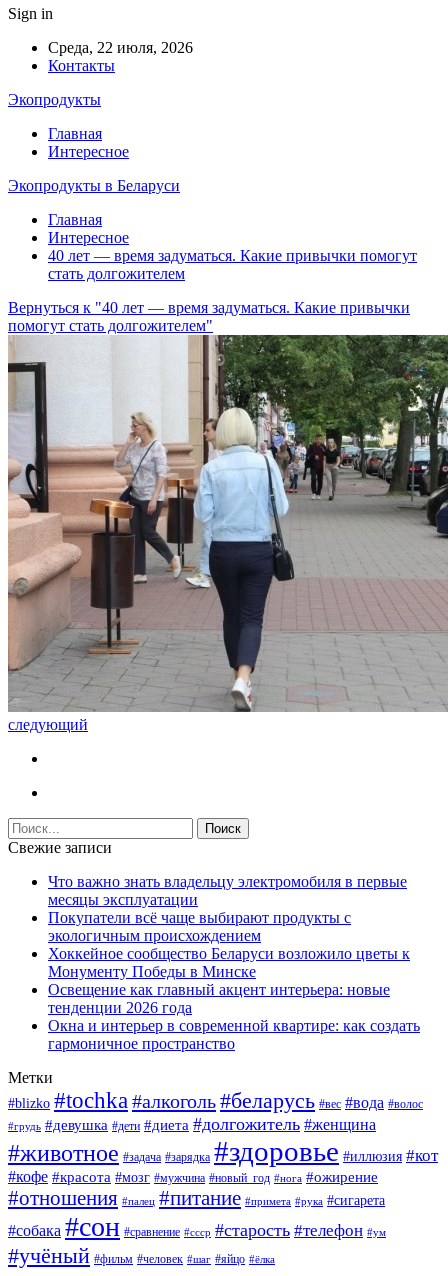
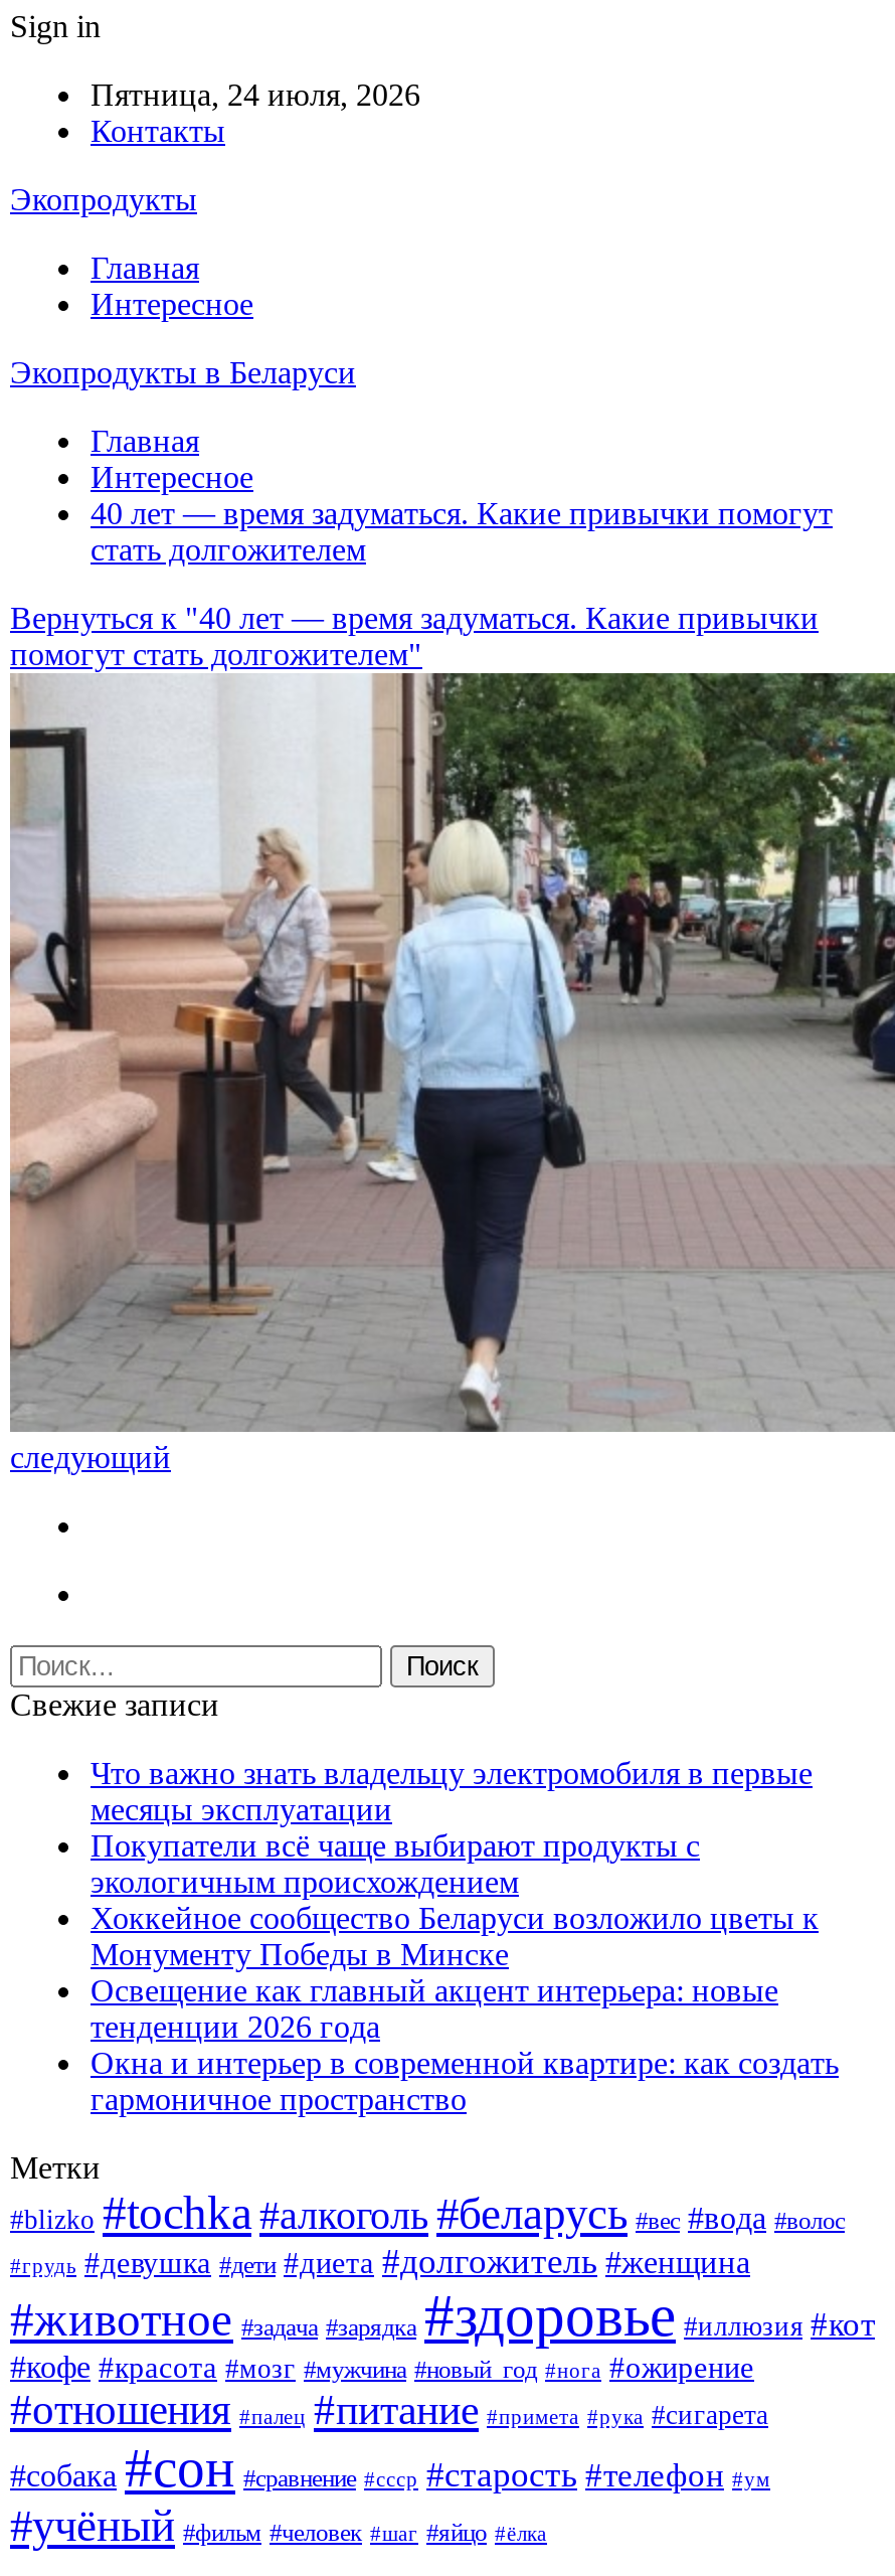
[48,39,193,56] Среда, 22 июля, 2026 -> [91,77,420,112] Пятница, 24 июля, 2026

